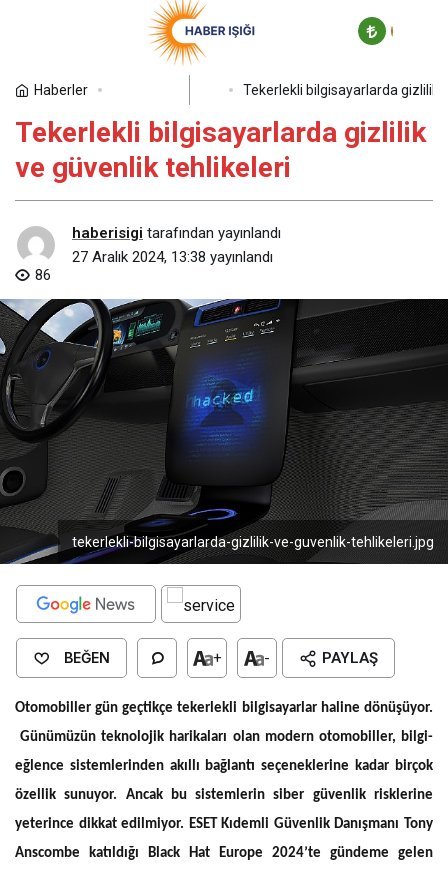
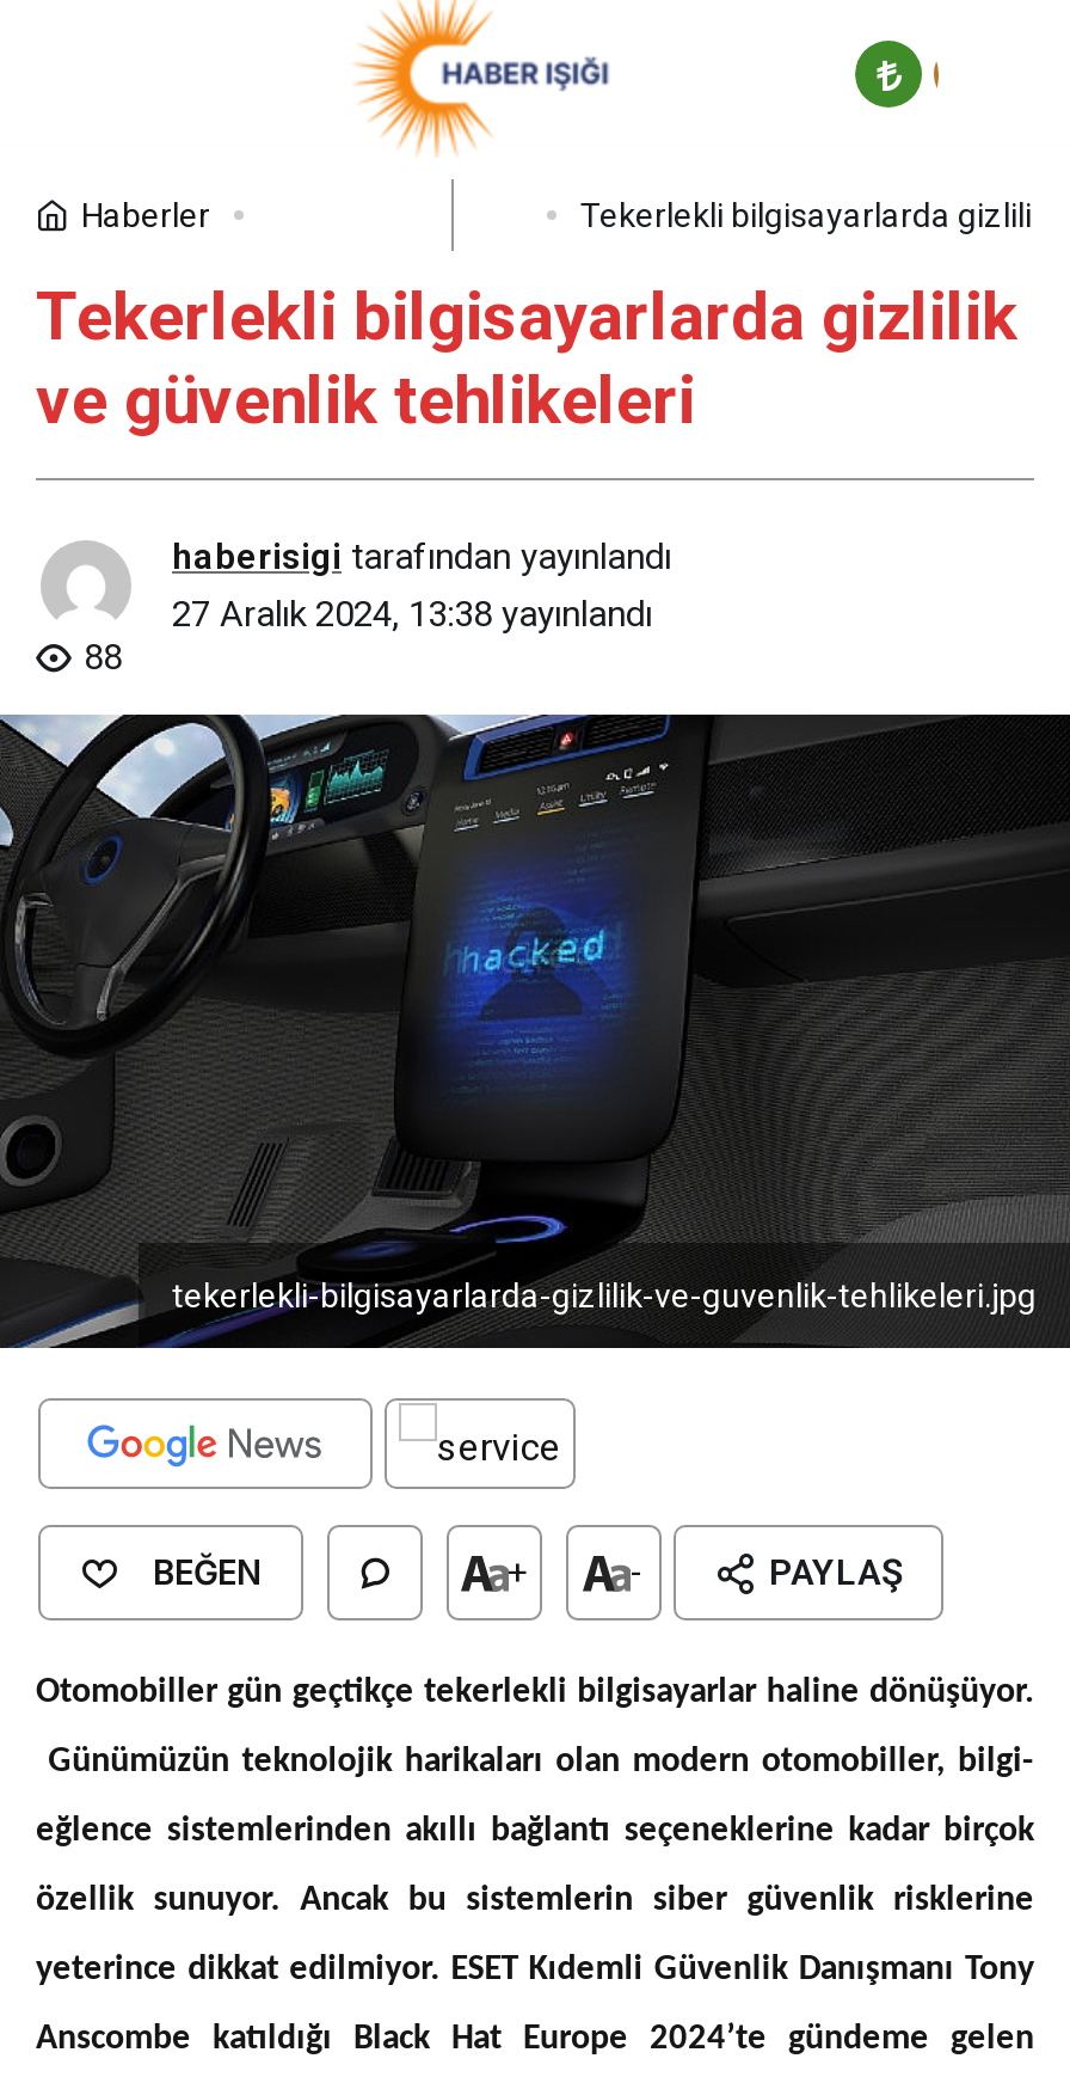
[35,265,51,283] 86 -> [84,635,122,678] 88

